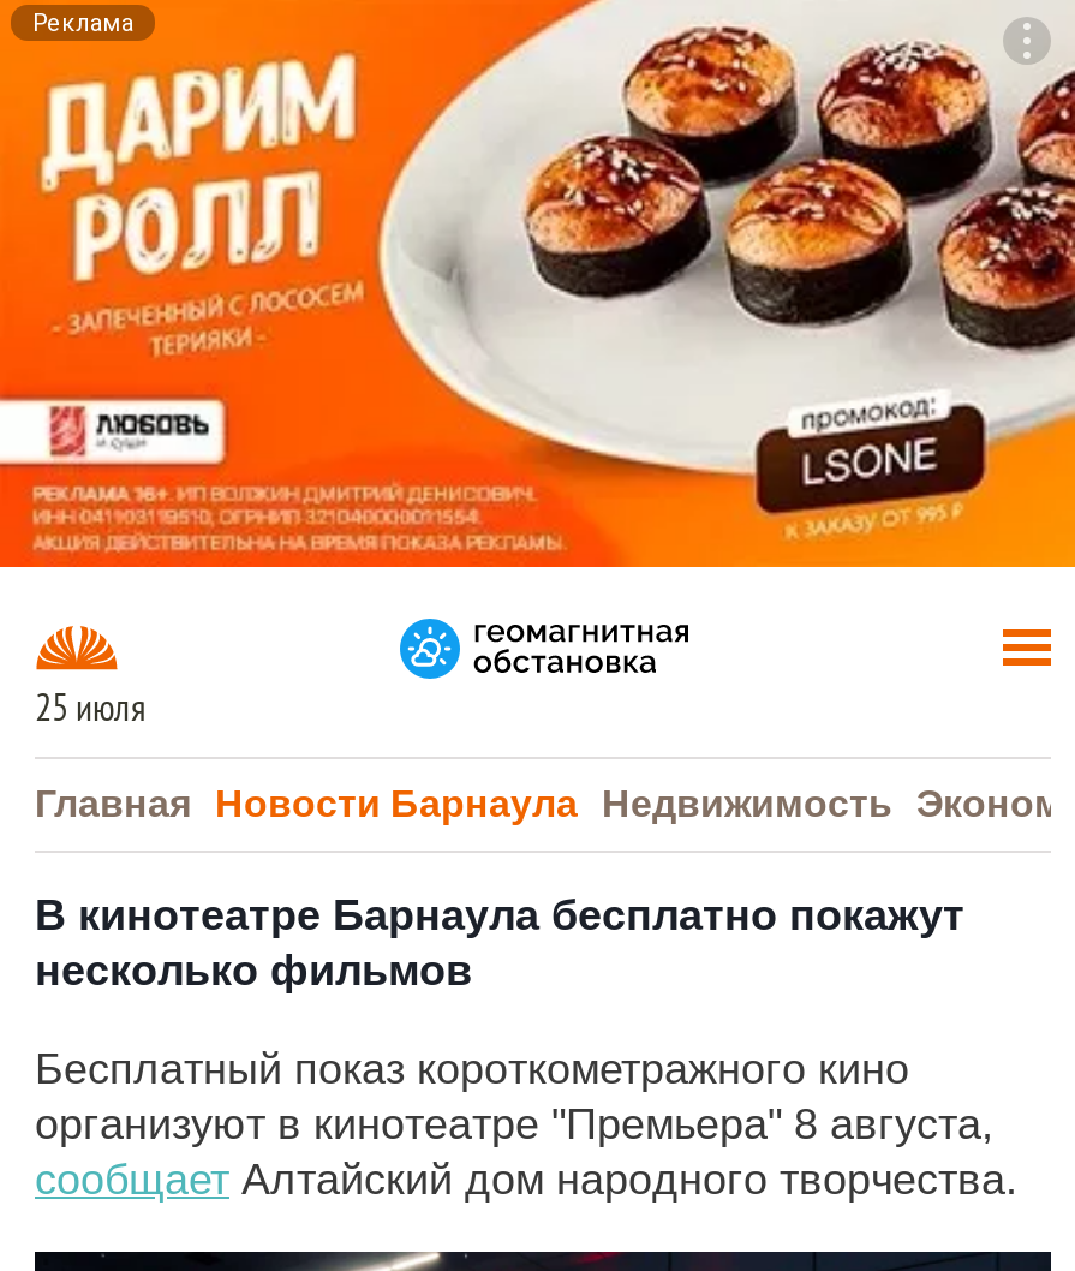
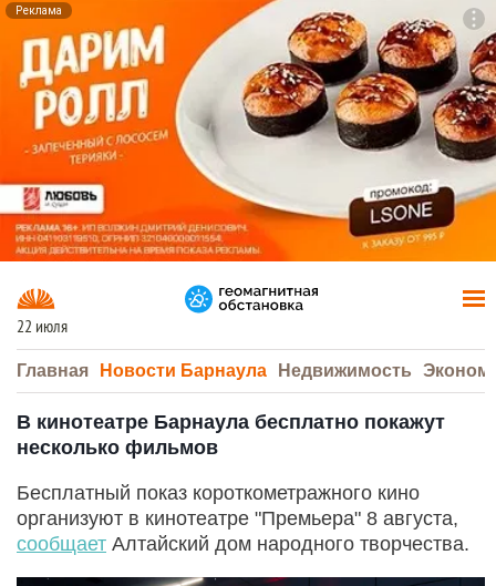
[35,687,145,730] 25 июля -> [17,317,68,337] 22 июля

